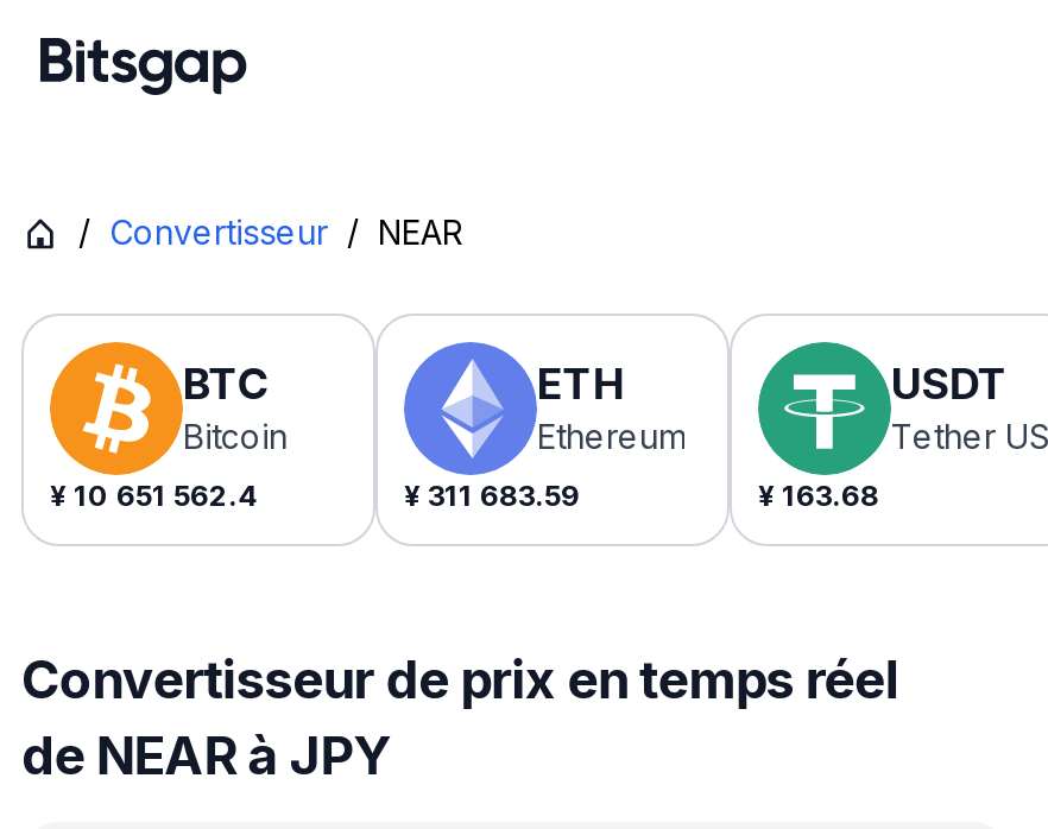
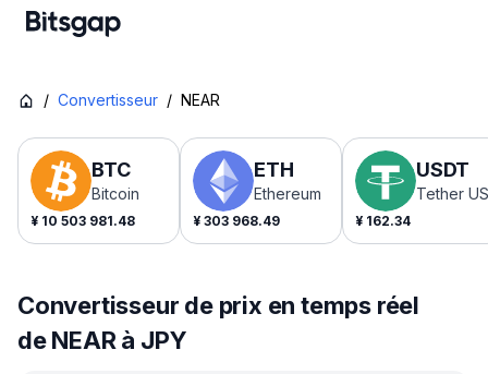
[50,477,257,513] ¥ 10 651 562.4 -> [30,213,135,229] ¥ 10 503 981.48
[404,477,580,513] ¥ 311 683.59 -> [193,213,280,229] ¥ 303 968.49
[758,477,879,513] ¥ 163.68 -> [355,213,411,229] ¥ 162.34

